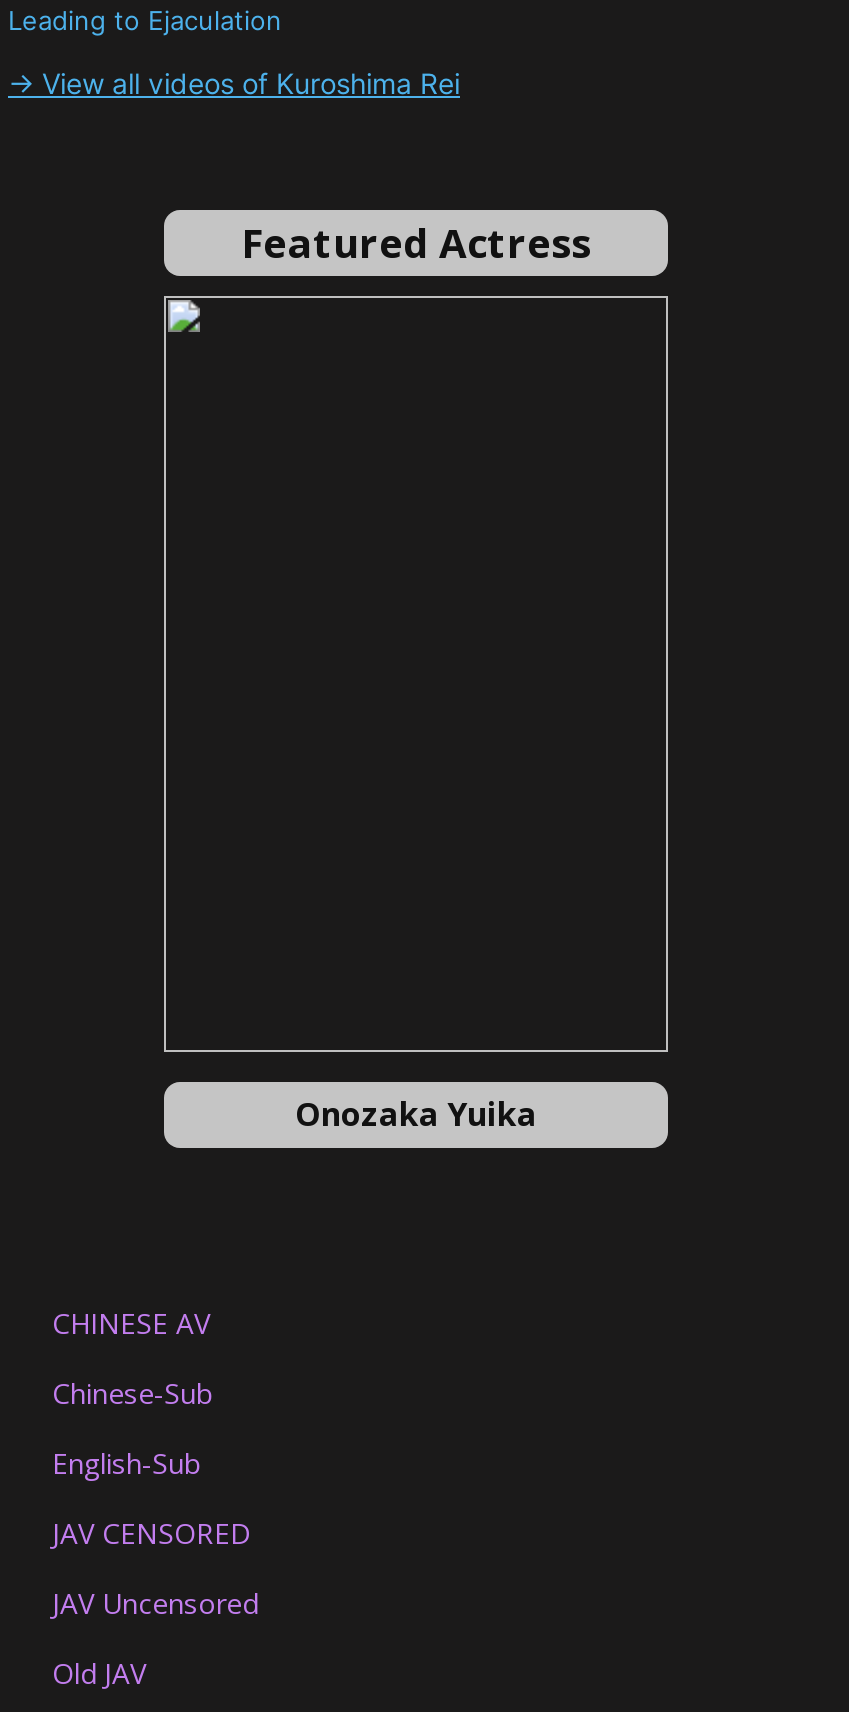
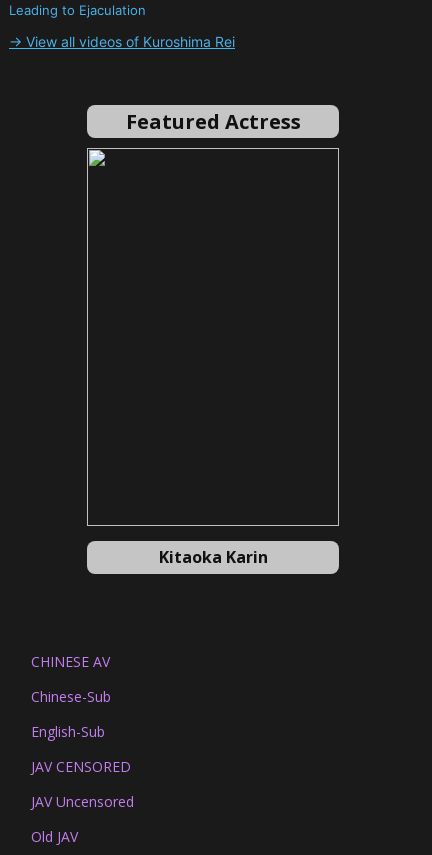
[295,1092,537,1136] Onozaka Yuika -> [158,546,267,568] Kitaoka Karin

